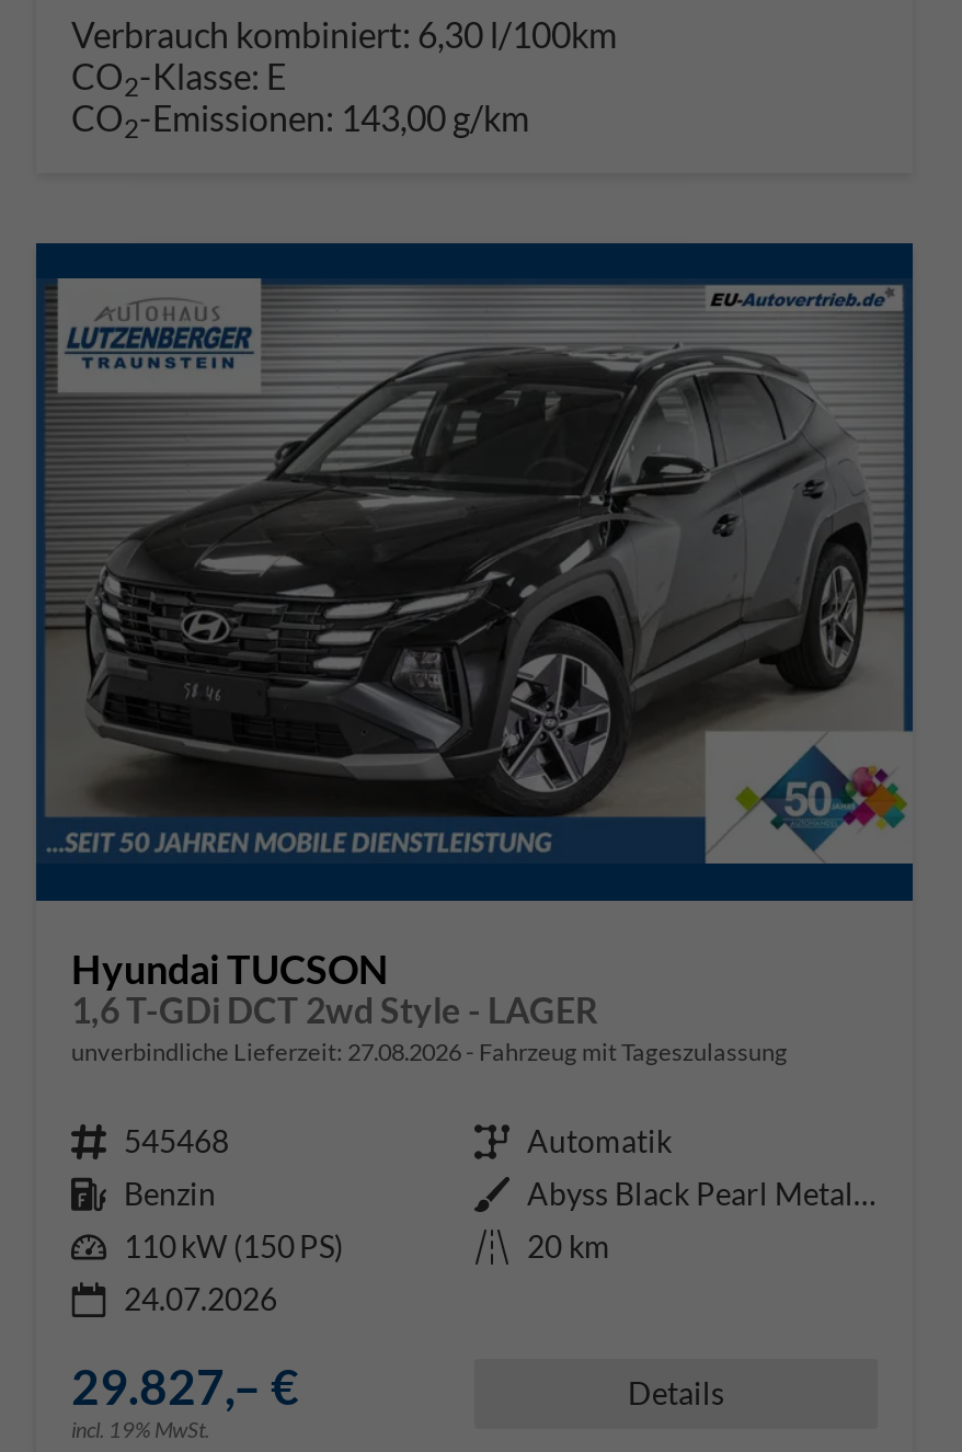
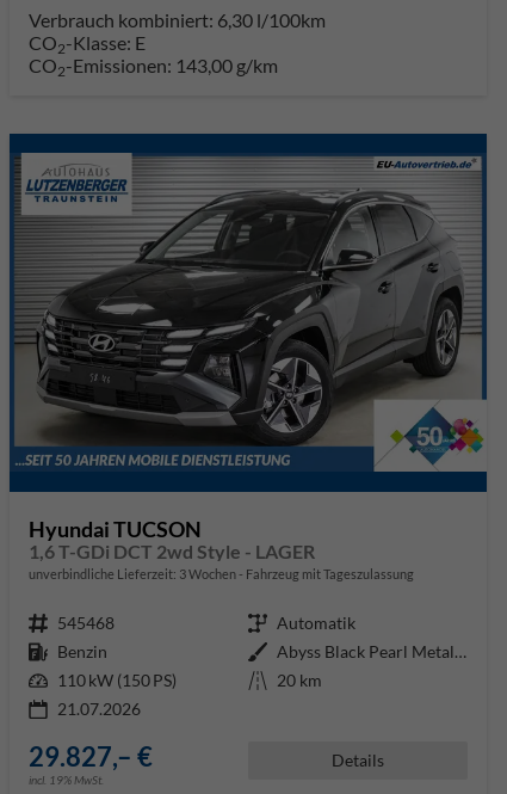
[71,1036,788,1064] unverbindliche Lieferzeit: 27.08.2026 Fahrzeug mit Tageszulassung -> [29,565,414,581] unverbindliche Lieferzeit: 3 Wochen Fahrzeug mit Tageszulassung
[124,1279,277,1316] 24.07.2026 -> [57,698,141,718] 21.07.2026

